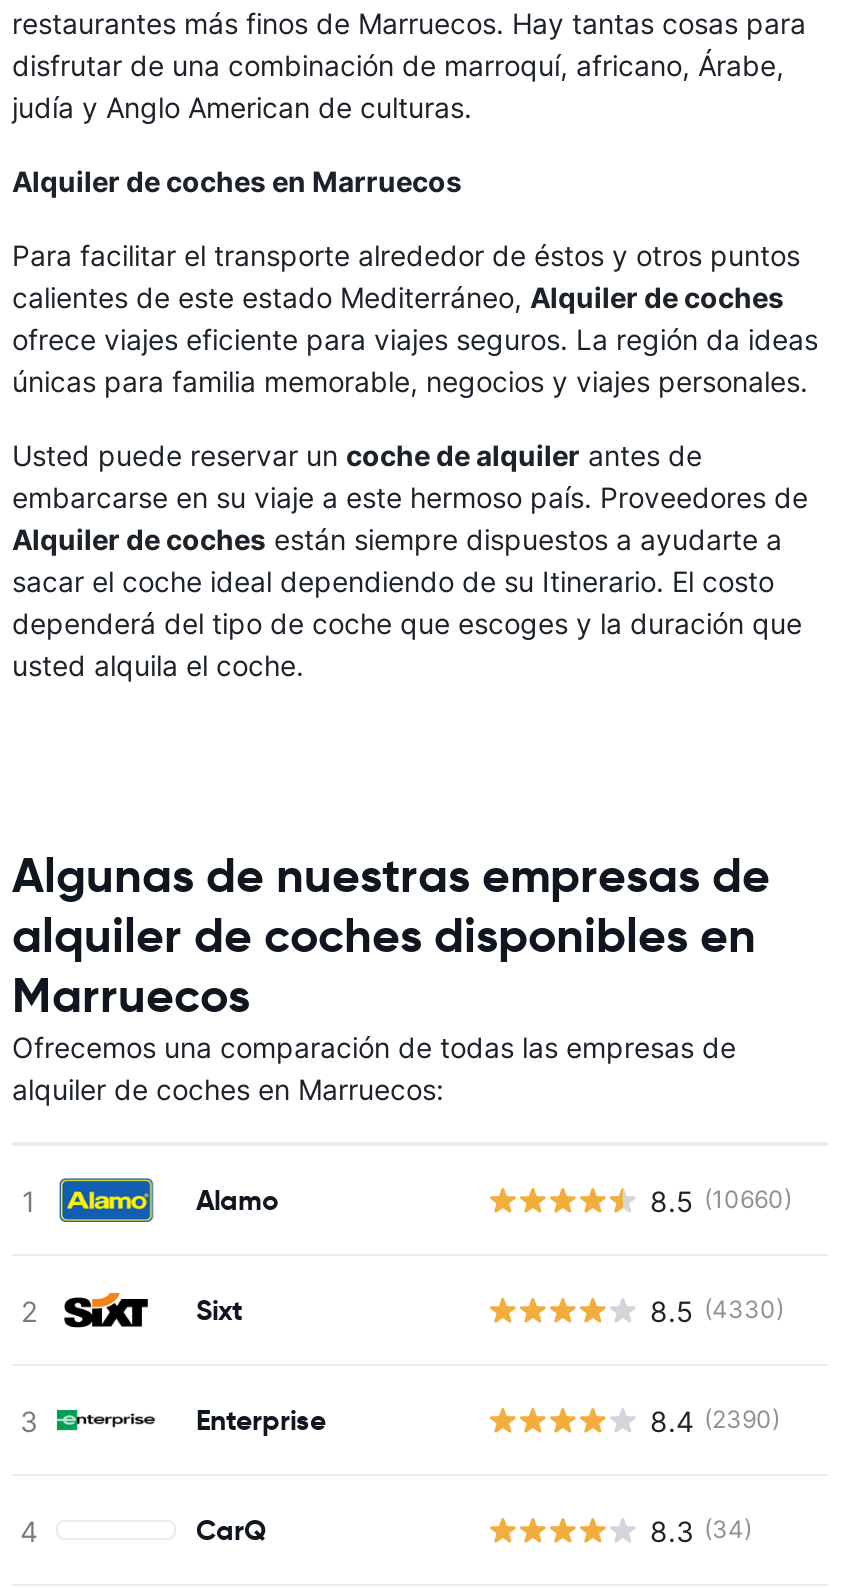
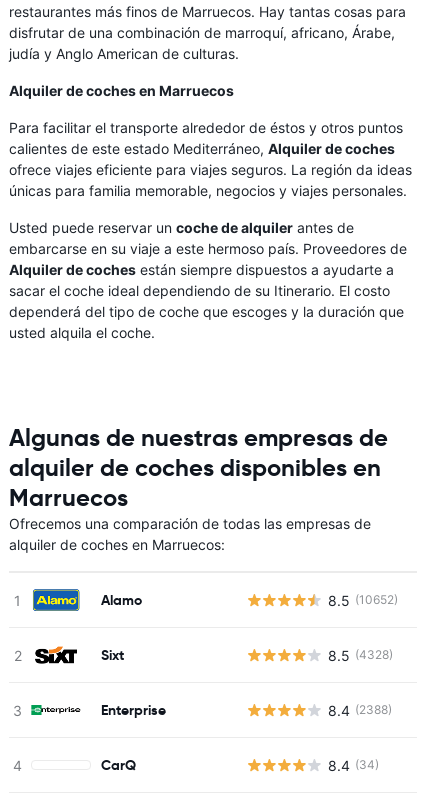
[650,1183,792,1217] 8.5 (10660) -> [328,591,398,608] 8.5 (10652)
[650,1293,784,1327] 8.5 (4330) -> [328,646,393,663] 8.5 (4328)
[650,1403,780,1437] 8.4 (2390) -> [328,701,392,718] 8.4 (2388)
[650,1513,752,1547] 8.3 (34) -> [328,756,379,773] 8.4 (34)

